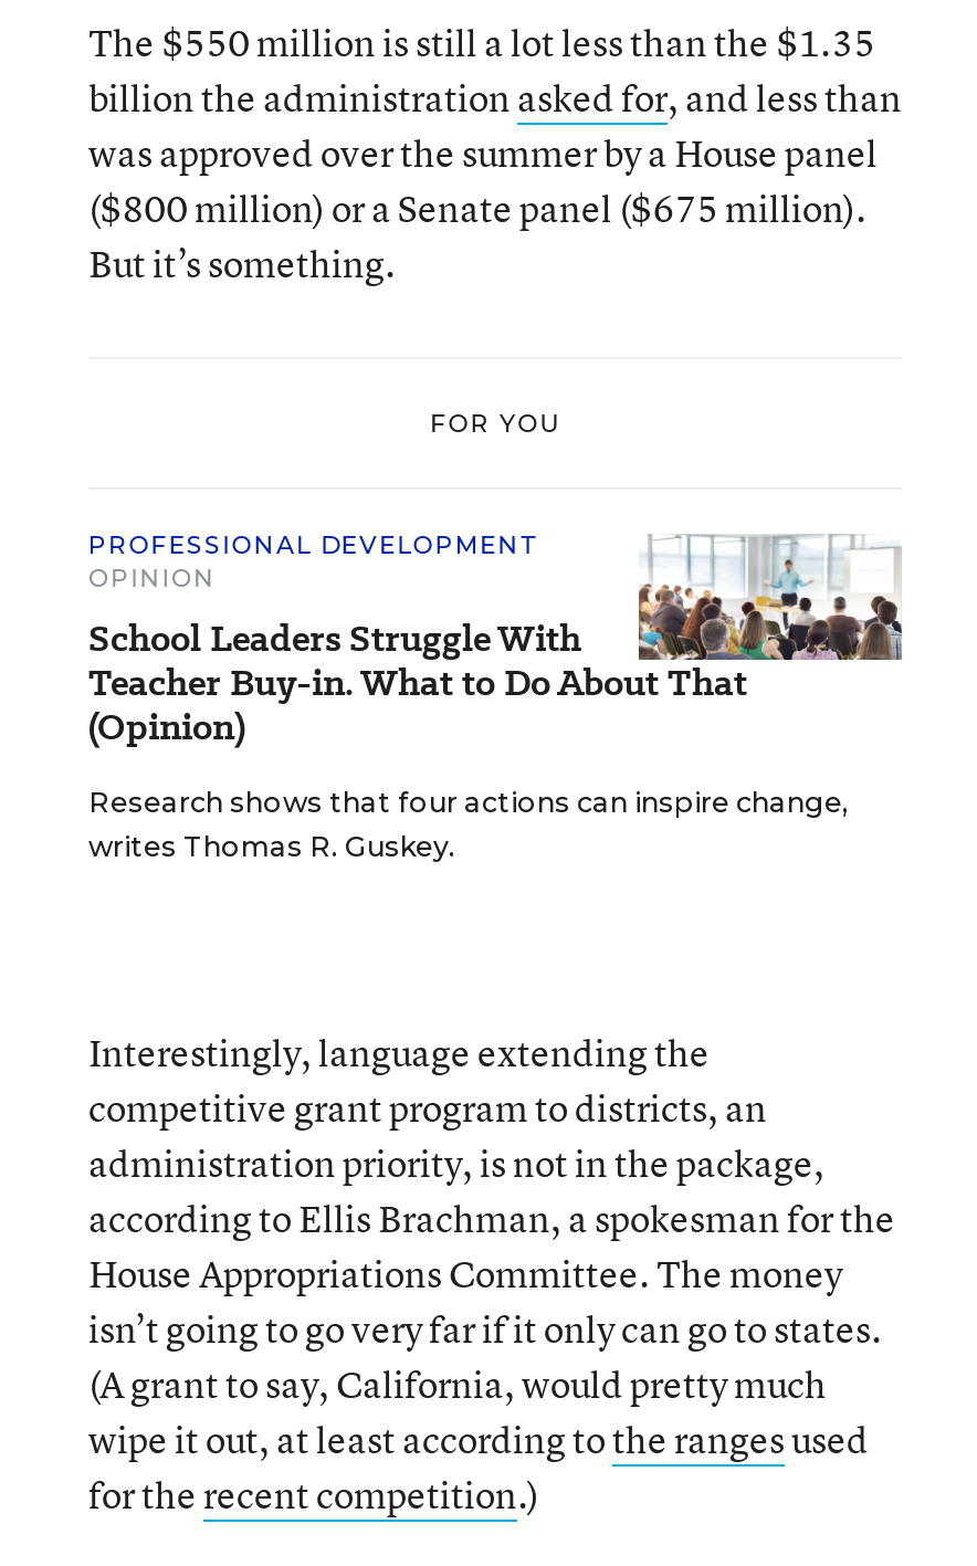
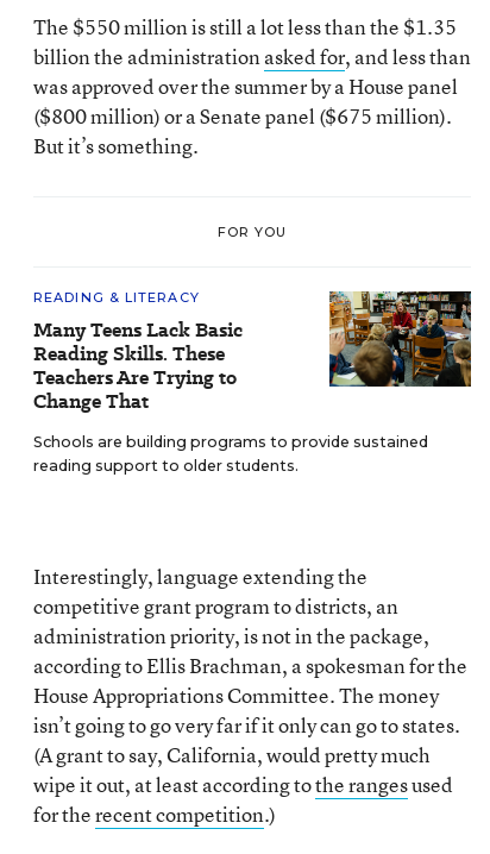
[88,529,747,753] PROFESSIONAL DEVELOPMENT | OPINION | School Leaders Struggle With | Teacher Buy-in. What to Do About That | (Opinion) -> [33,289,243,415] READING & LITERACY | Many Teens Lack Basic | Reading Skills. These | Teachers Are Trying to | Change That
[88,534,904,863] [image] | Research shows that four actions can inspire change, | writes Thomas R. Guskey. -> [33,290,472,475] [image] | Schools are building programs to provide sustained | reading support to older students.

